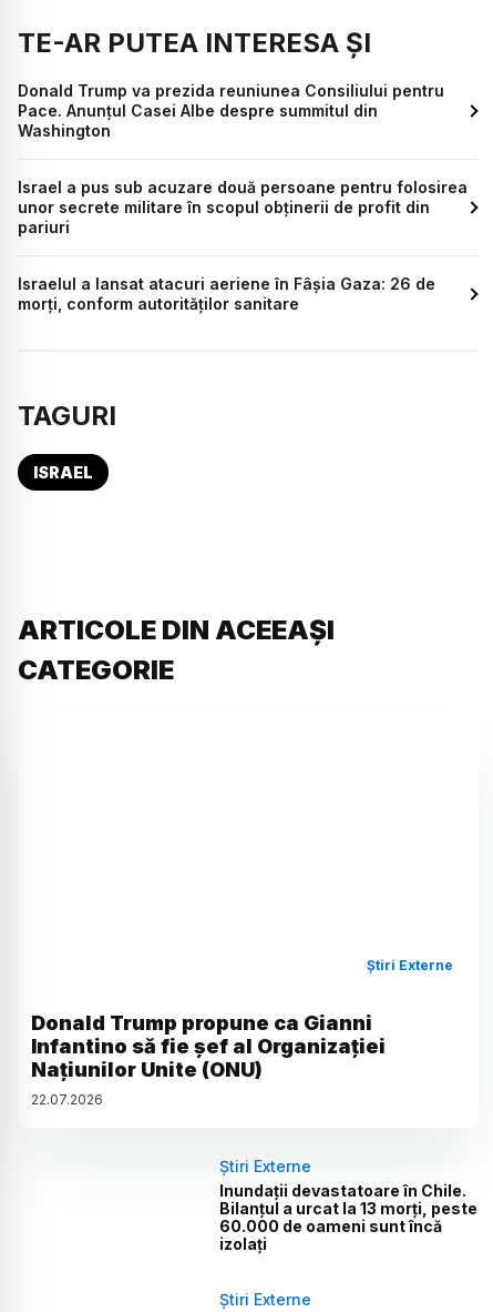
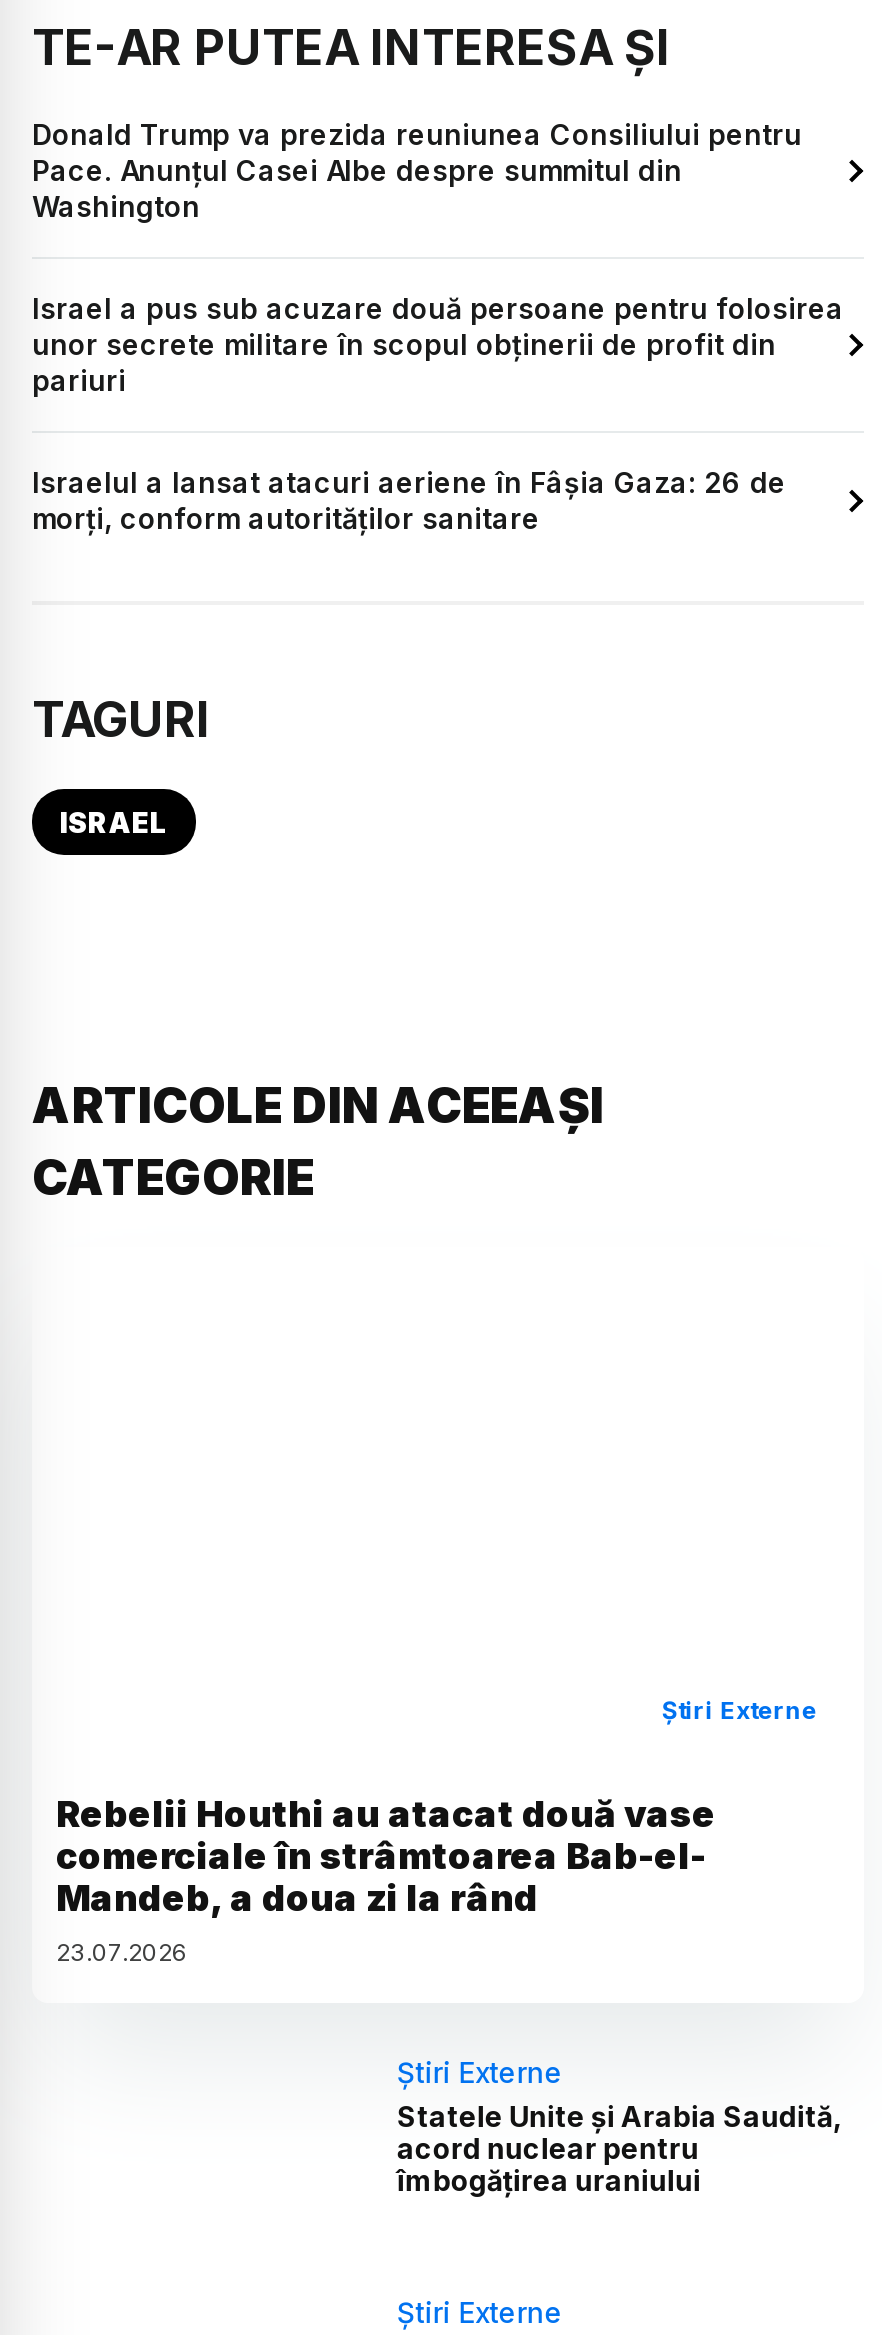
[31,1011,386,1108] Donald Trump propune ca Gianni | Infantino să fie șef al Organizației | Națiunilor Unite (ONU) | 22.07.2026 -> [56,1793,716,1967] Rebelii Houthi au atacat două vase | comerciale în strâmtoarea Bab-el- | Mandeb, a doua zi la rând | 23.07.2026
[220,1181,478,1253] Inundații devastatoare în Chile. | Bilanțul a urcat la 13 morți, peste | 60.000 de oameni sunt încă | izolați -> [397,2099,843,2197] Statele Unite și Arabia Saudită, | acord nuclear pentru | îmbogățirea uraniului

